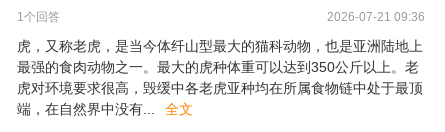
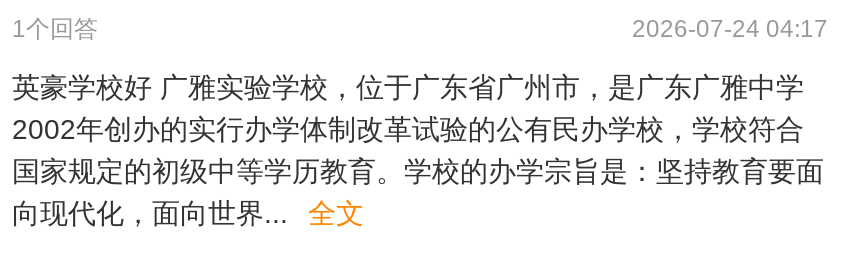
[327,10,425,24] 2026-07-21 09:36 -> [632,15,828,43] 2026-07-24 04:17
[17,38,423,117] 虎，又称老虎，是当今体纤山型最大的猫科动物，也是亚洲陆地上 | 最强的食肉动物之一。最大的虎种体重可以达到350公斤以上。老 | 虎对环境要求很高，毁缓中各老虎亚种均在所属食物链中处于最顶 | 端，在自然界中没有... -> [12,71,824,229] 英豪学校好 广雅实验学校，位于广东省广州市，是广东广雅中学 | 2002年创办的实行办学体制改革试验的公有民办学校，学校符合 | 国家规定的初级中等学历教育。学校的办学宗旨是：坚持教育要面 | 向现代化，面向世界...

